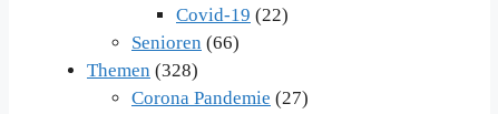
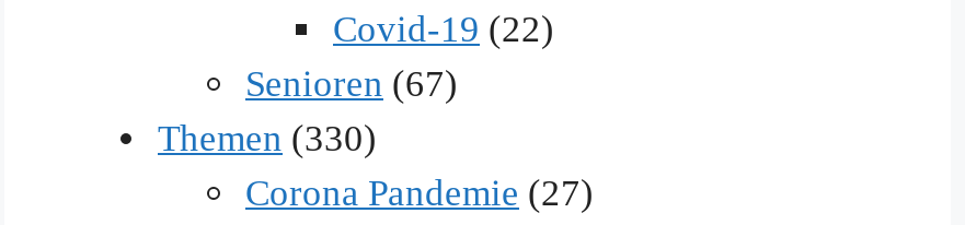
[131,32,240,53] Senioren (66) -> [245,64,458,105] Senioren (67)
[87,60,198,81] Themen (328) -> [158,118,377,160] Themen (330)

